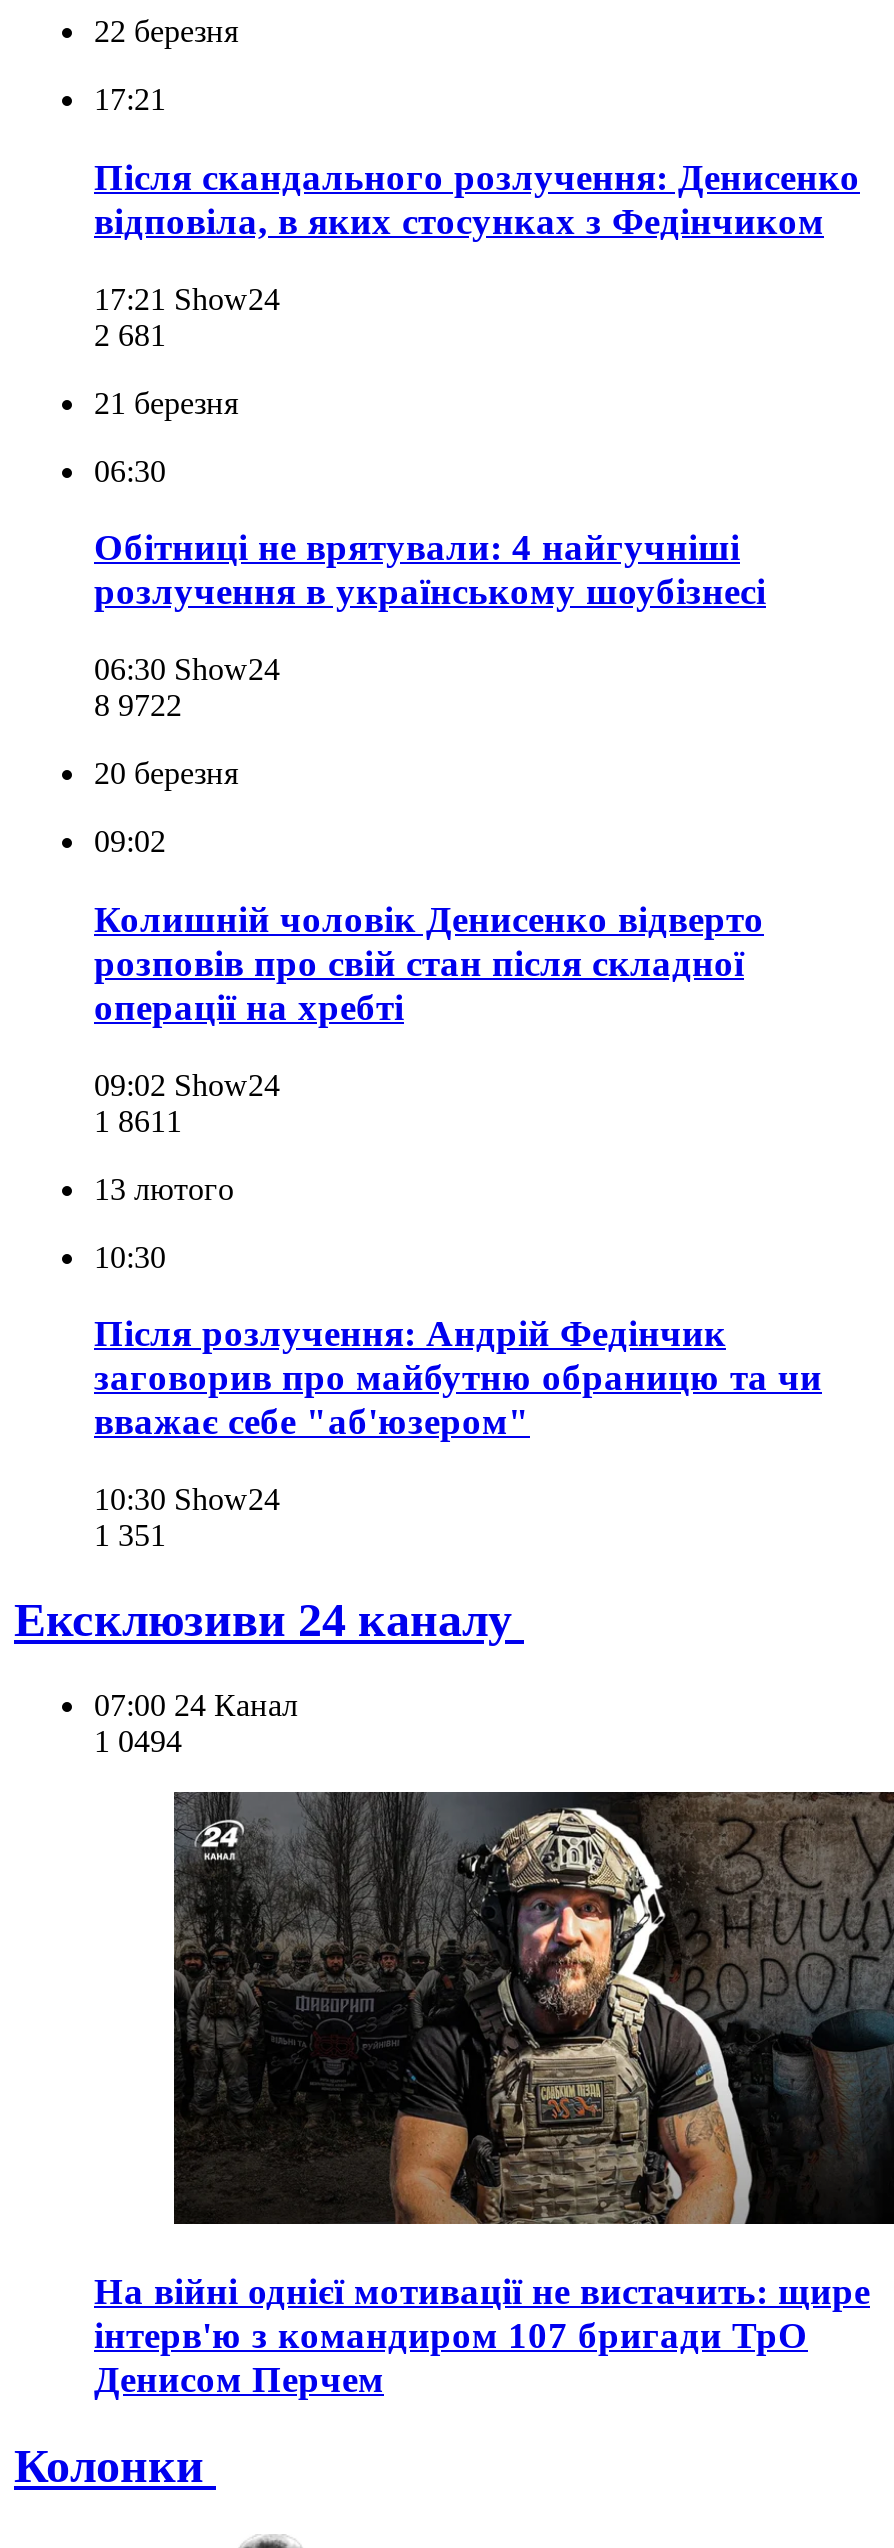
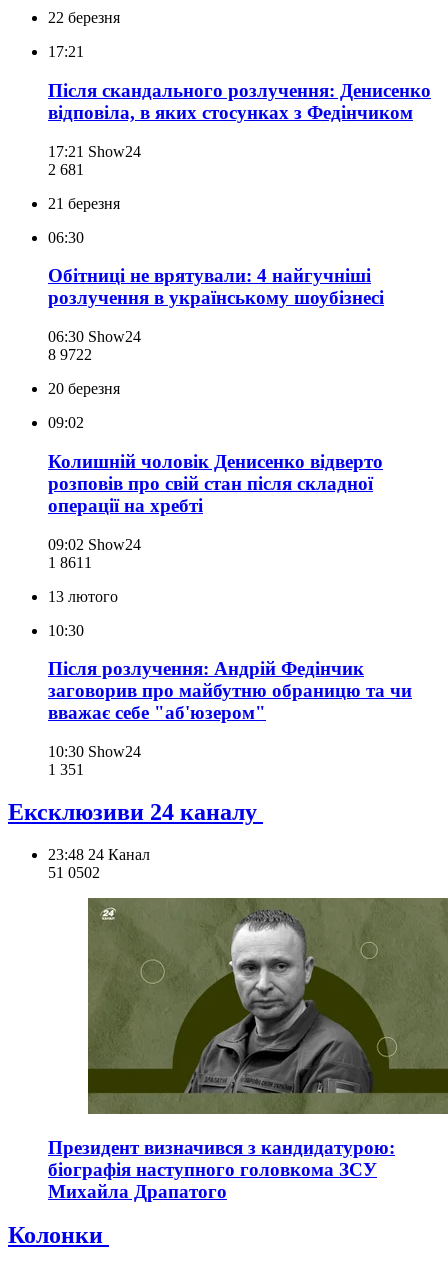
[94,1688,298,1758] 07:00 24 Канал | 1 0494 -> [48,846,150,881] 23:48 24 Канал | 51 0502
[94,1790,888,2399] [image] | На війні однієї мотивації не вистачить: щире | інтерв'ю з командиром 107 бригади ТрО | Денисом Перчем -> [48,897,445,1201] [image] | Президент визначився з кандидатурою: | біографія наступного головкома ЗСУ | Михайла Драпатого

